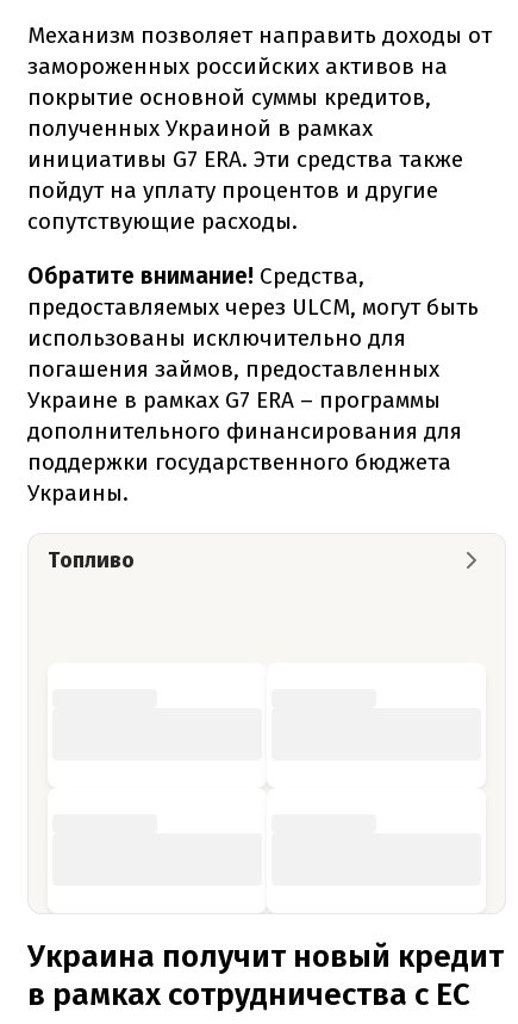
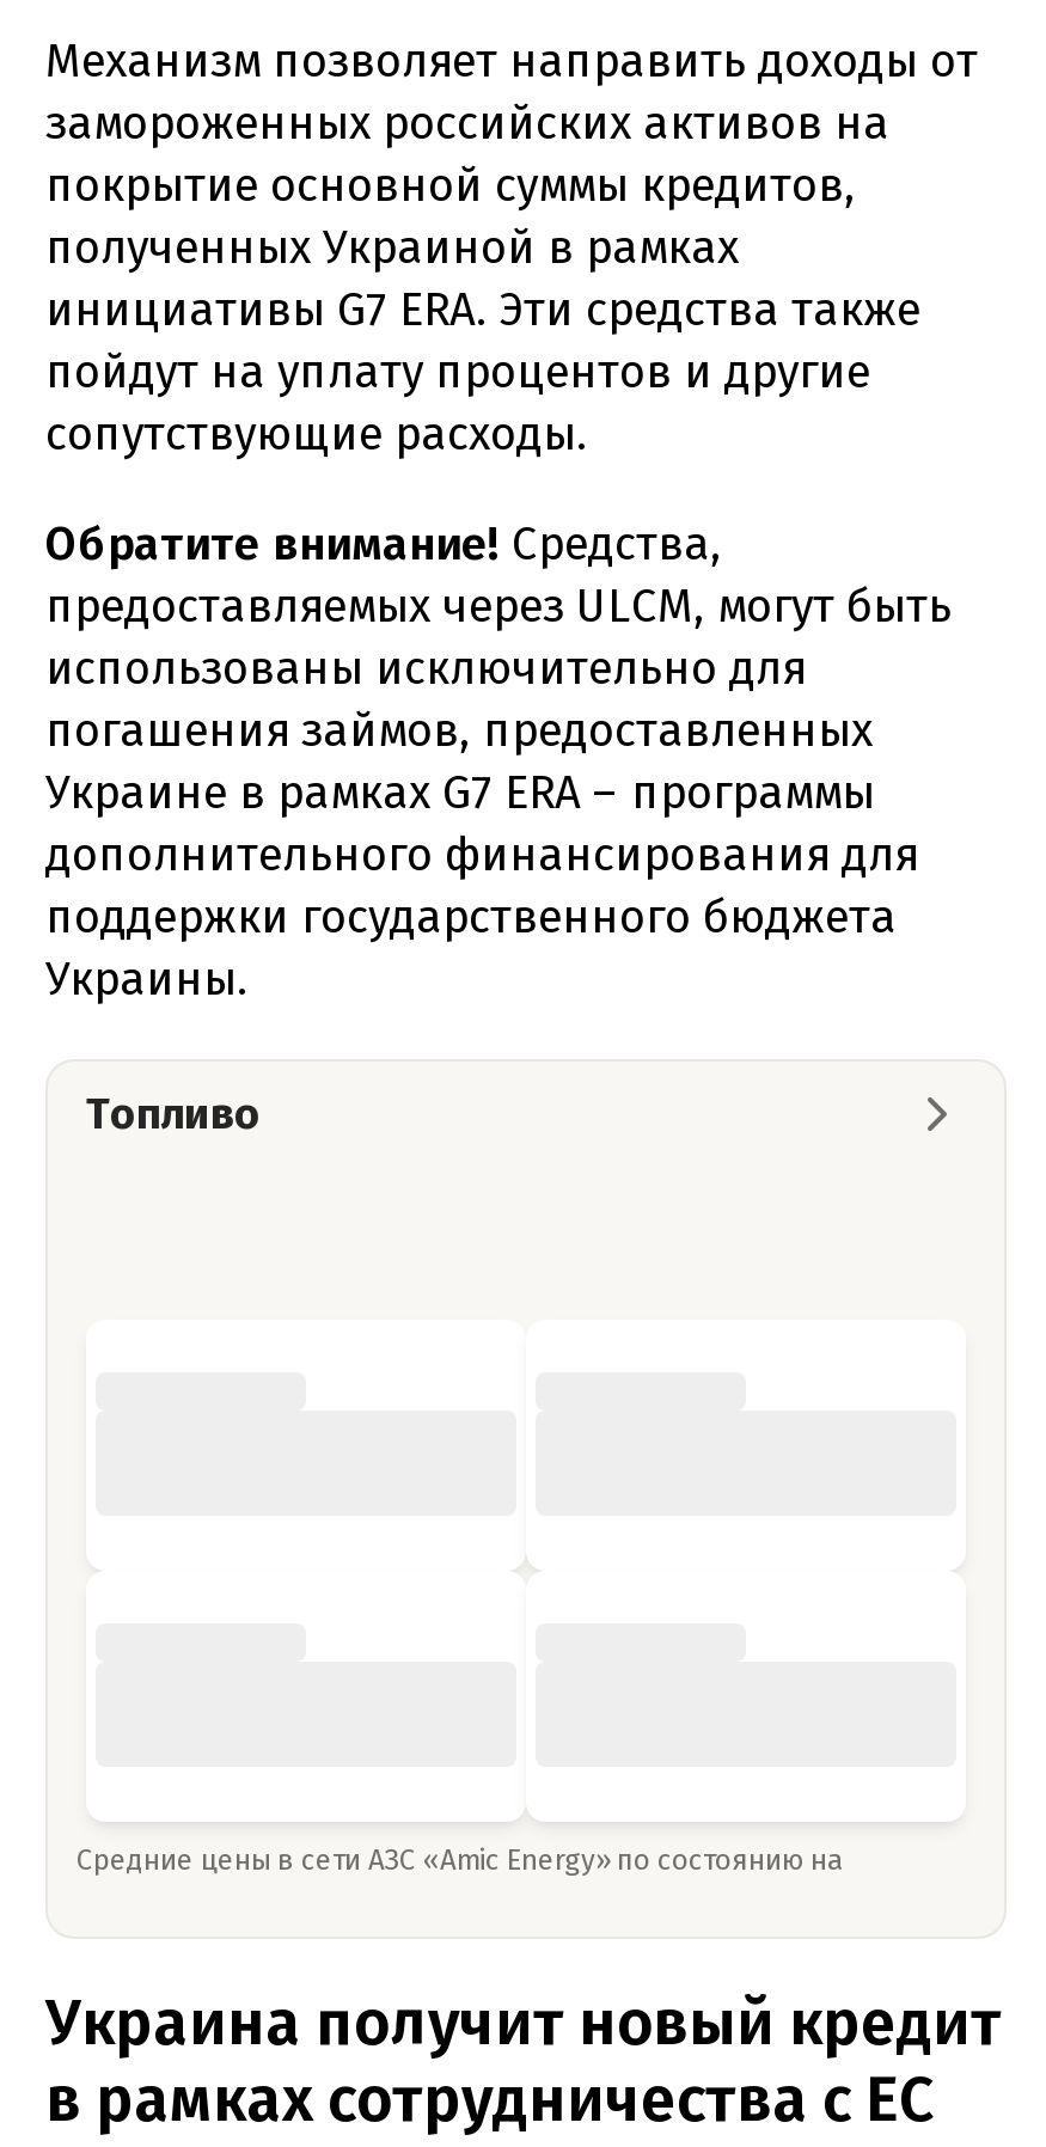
none -> [77,1842,851,1876] Средние цены в сети АЗС «Amic Energy» по состоянию на

